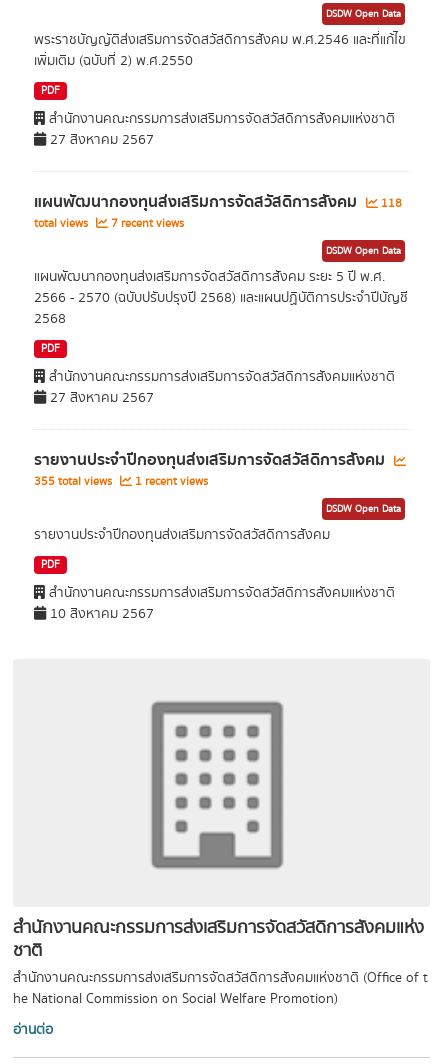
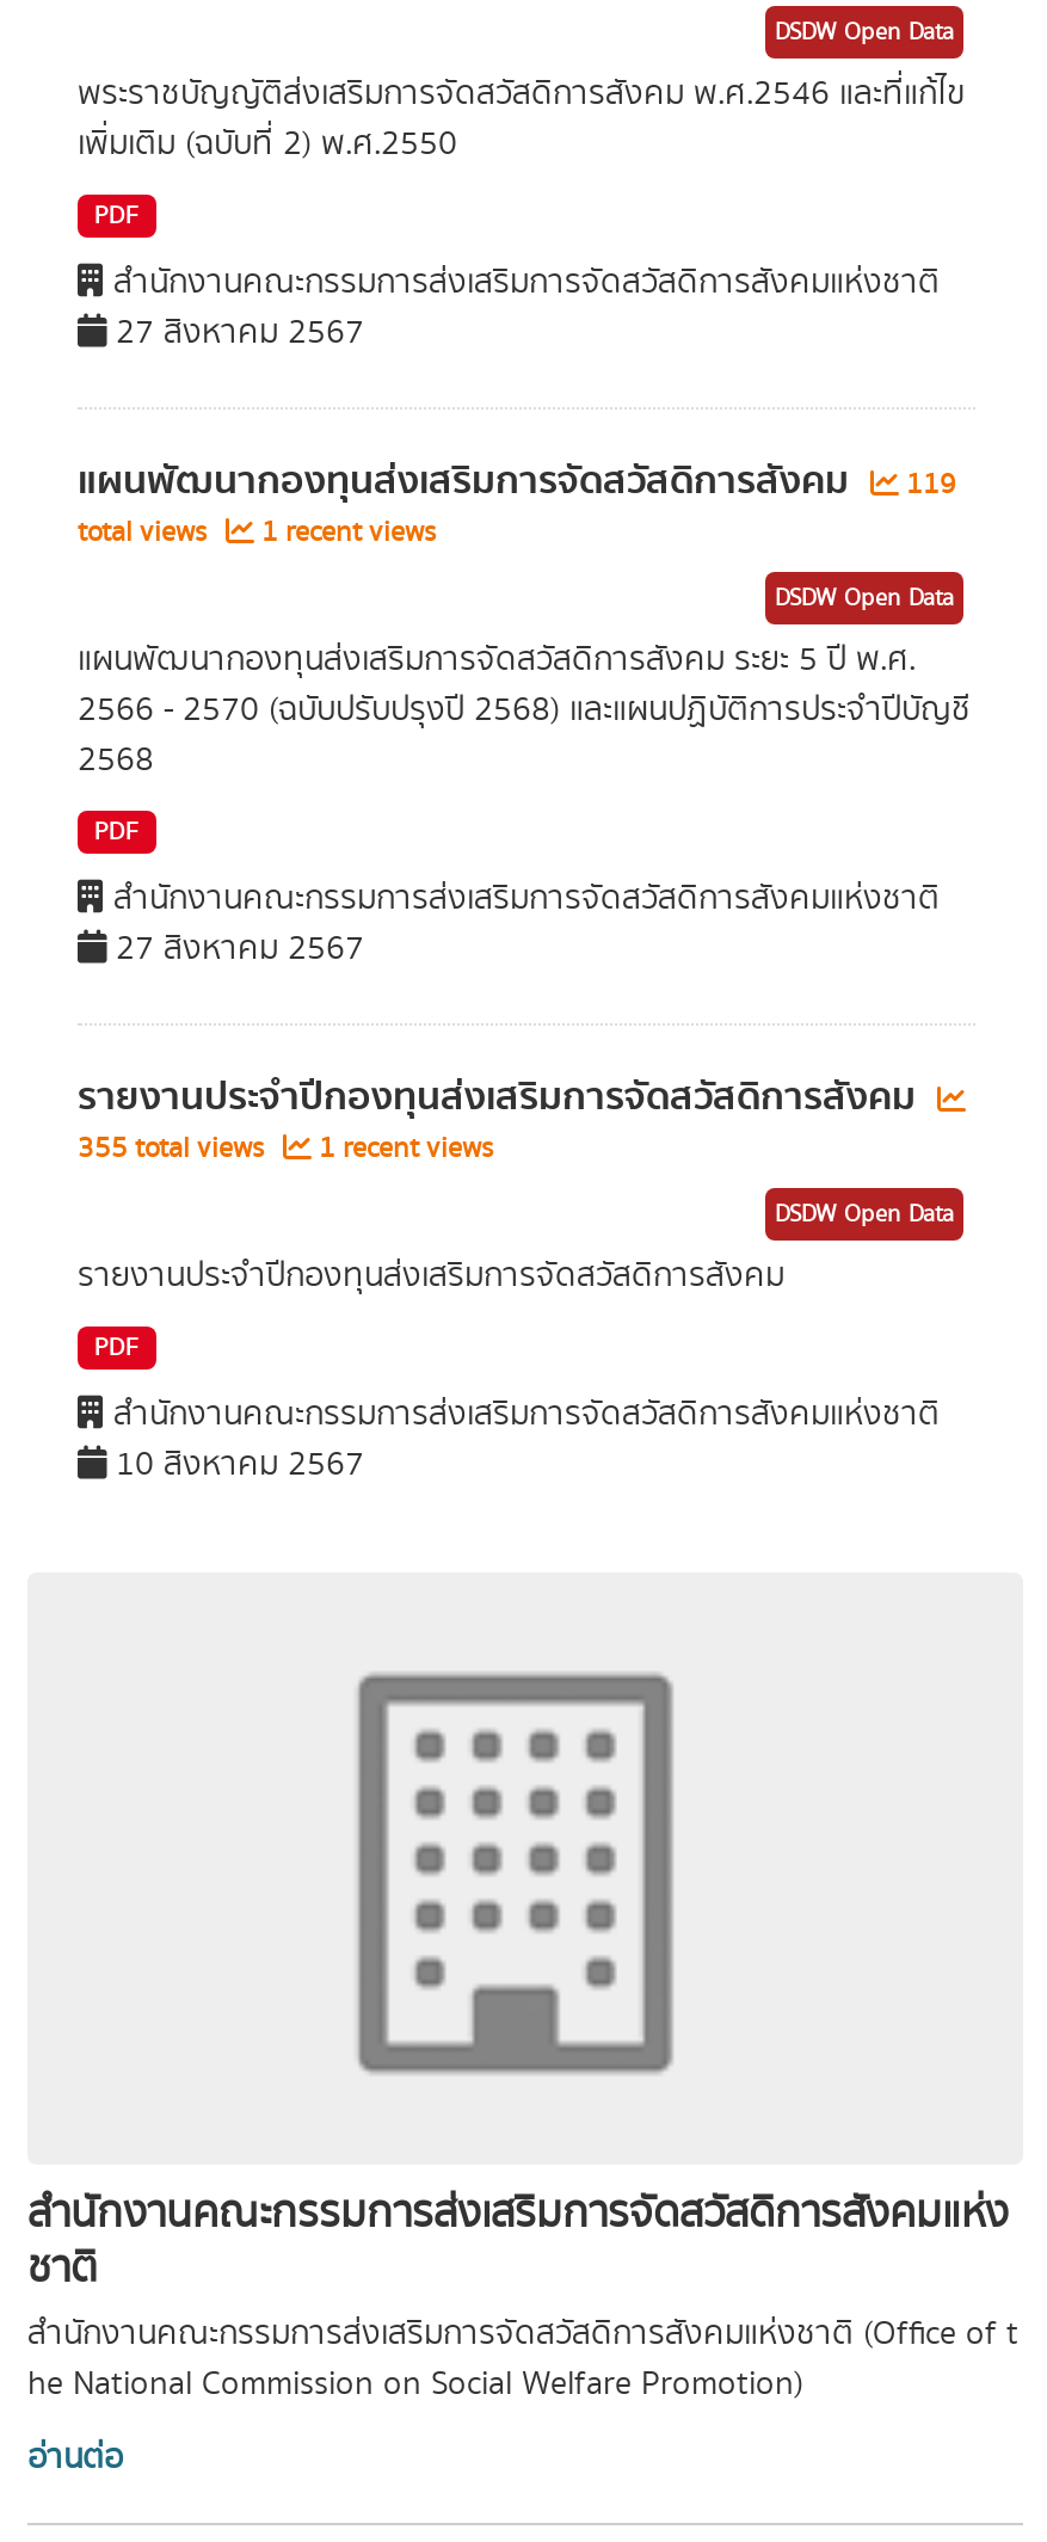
[34,189,402,215] แผนพัฒนากองทุนส่งเสริมการจัดสวัสดิการสังคม 118 -> [78,450,956,512] แผนพัฒนากองทุนส่งเสริมการจัดสวัสดิการสังคม 119
[34,215,184,232] total views 7 recent views -> [78,512,436,553] total views 1 recent views

